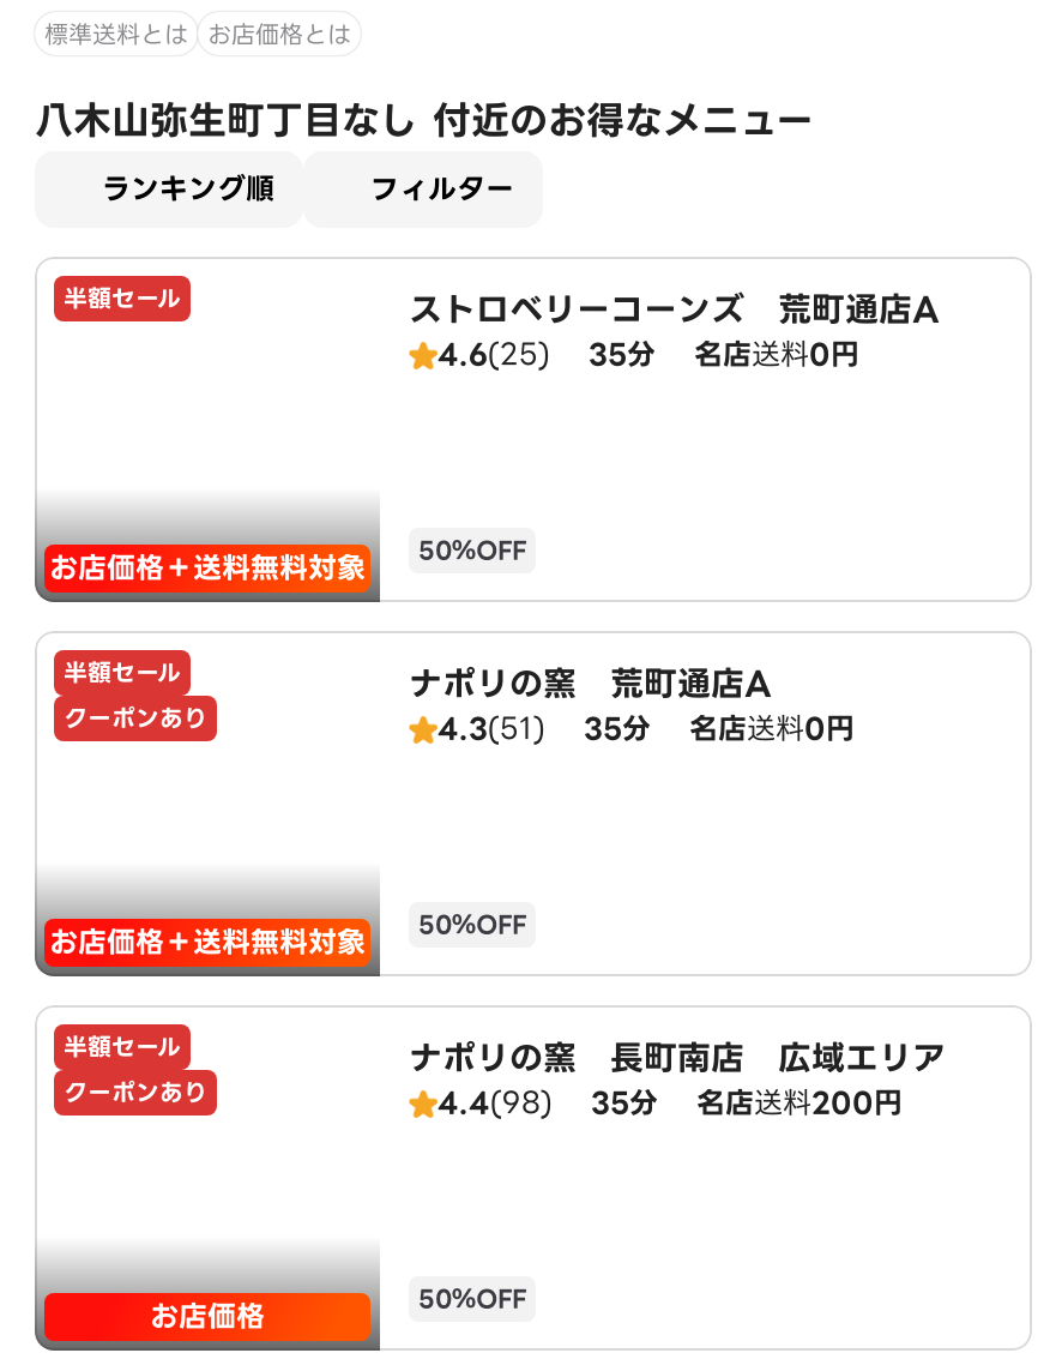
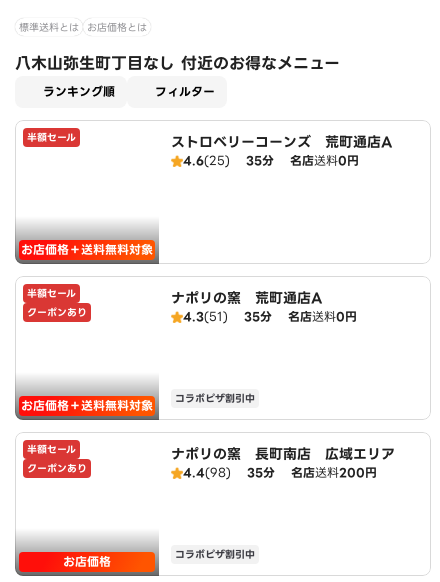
[418,529,526,570] 50％OFF -> none
[418,903,526,944] 50％OFF -> [175,389,255,406] コラボピザ割引中
[418,1277,526,1318] 50％OFF -> [175,545,255,562] コラボピザ割引中

